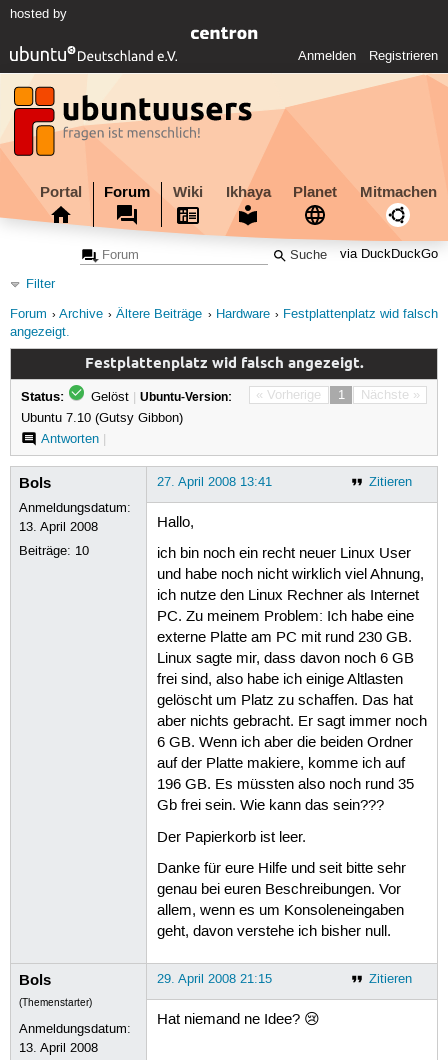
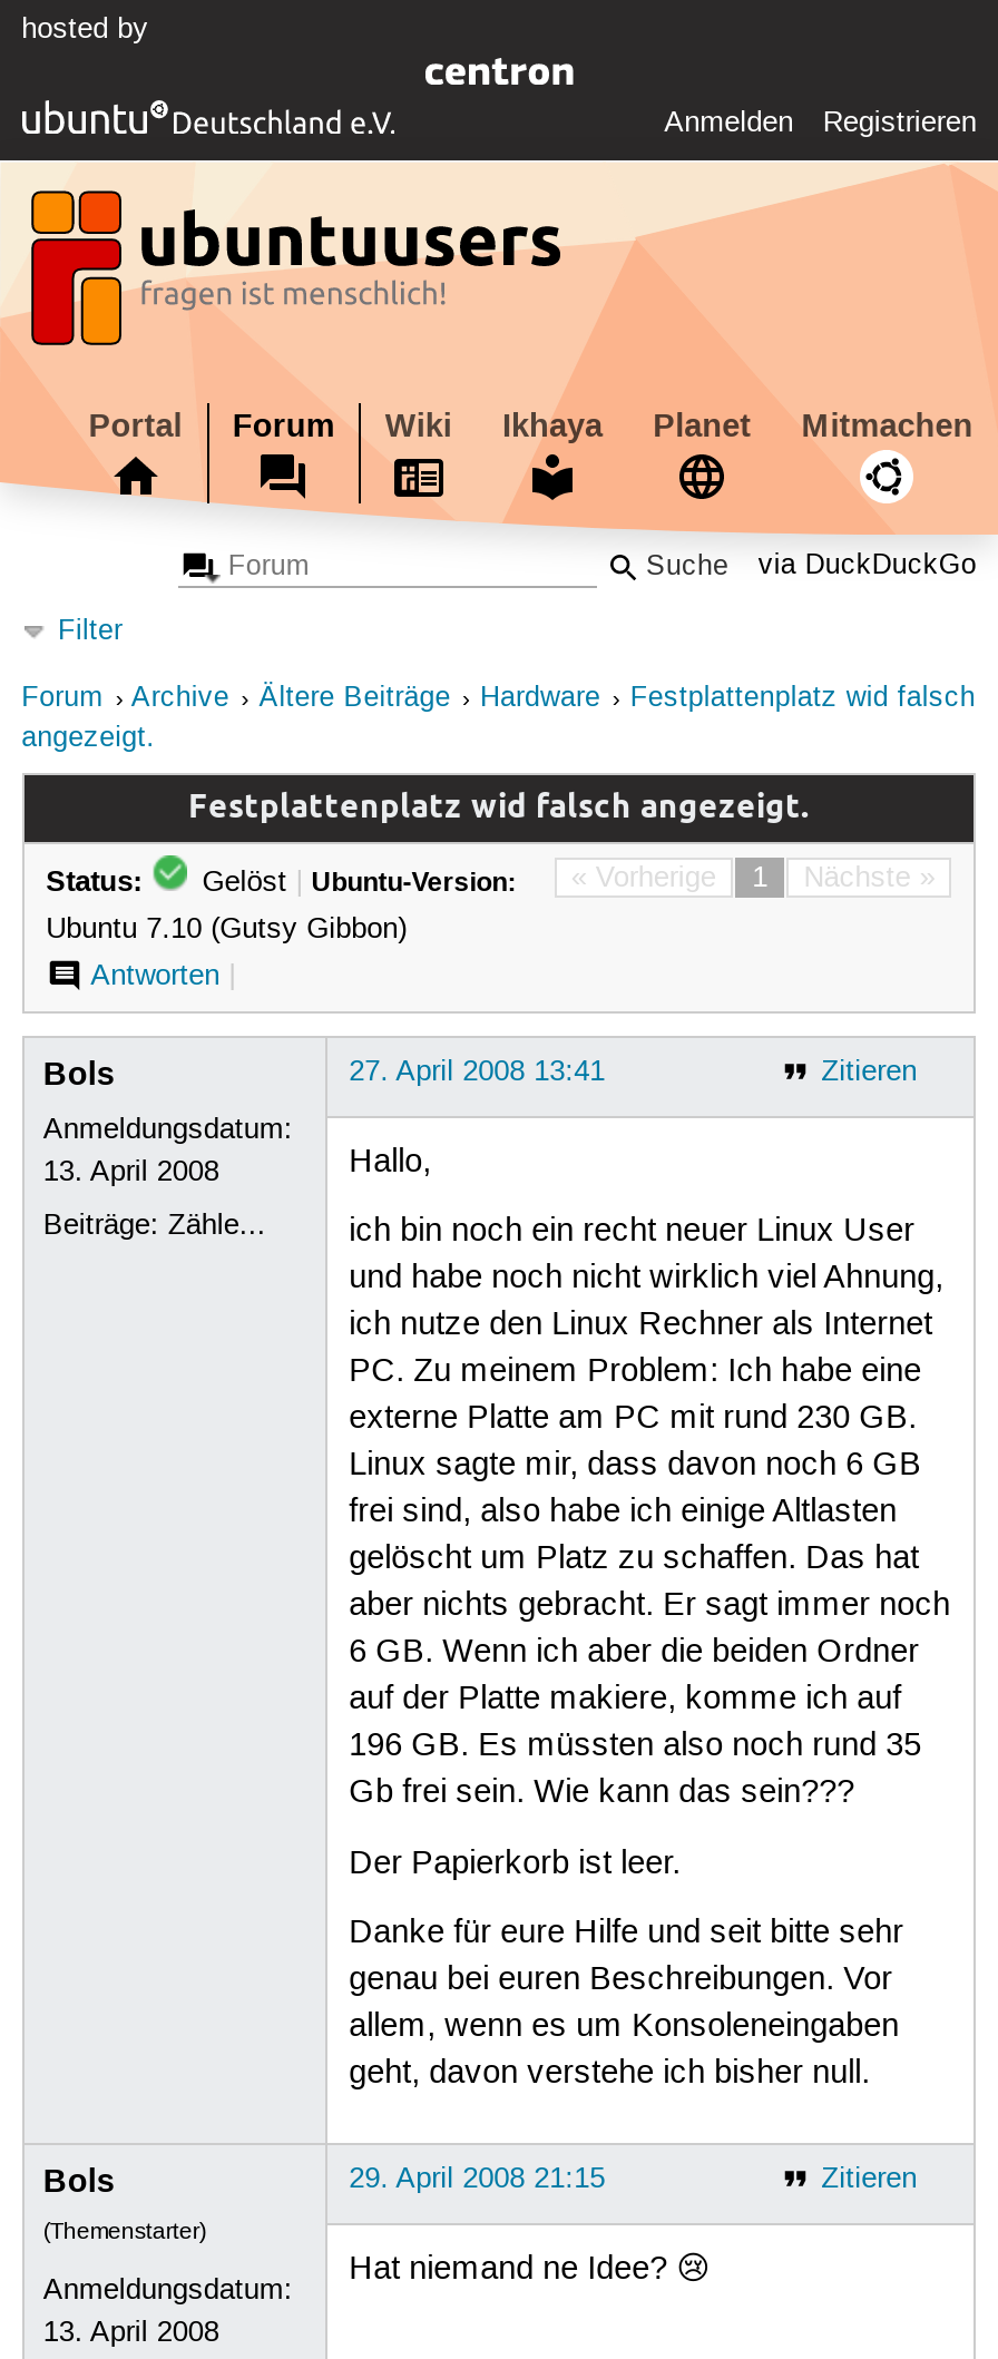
[19,543,89,559] Beiträge: 10 -> [43,1207,266,1243] Beiträge: Zähle...

